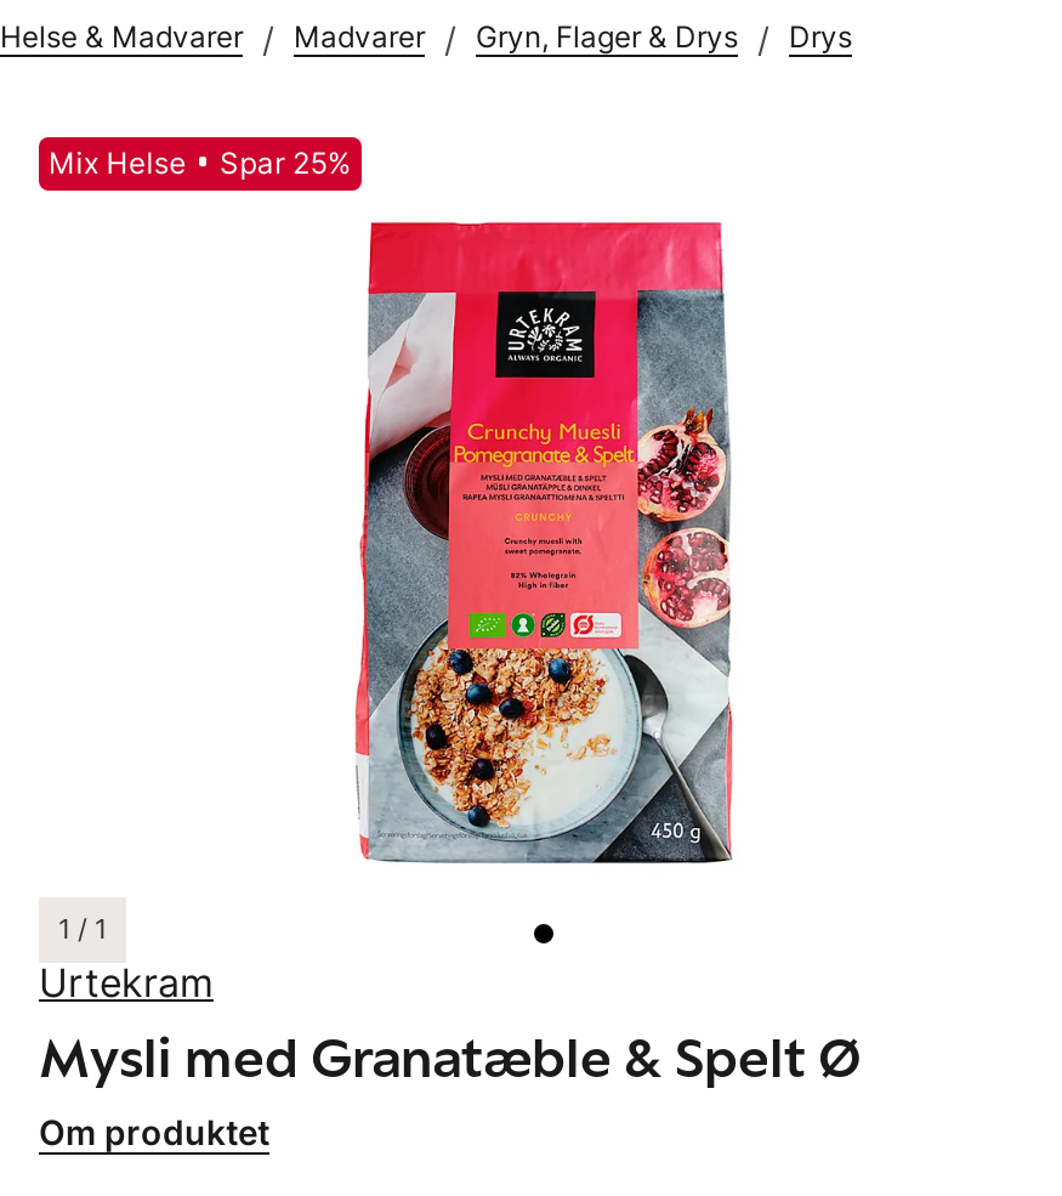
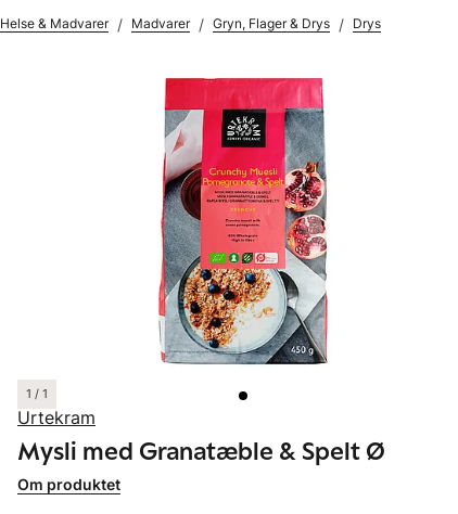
[49,144,352,181] Mix Helse | Spar 25% -> none

